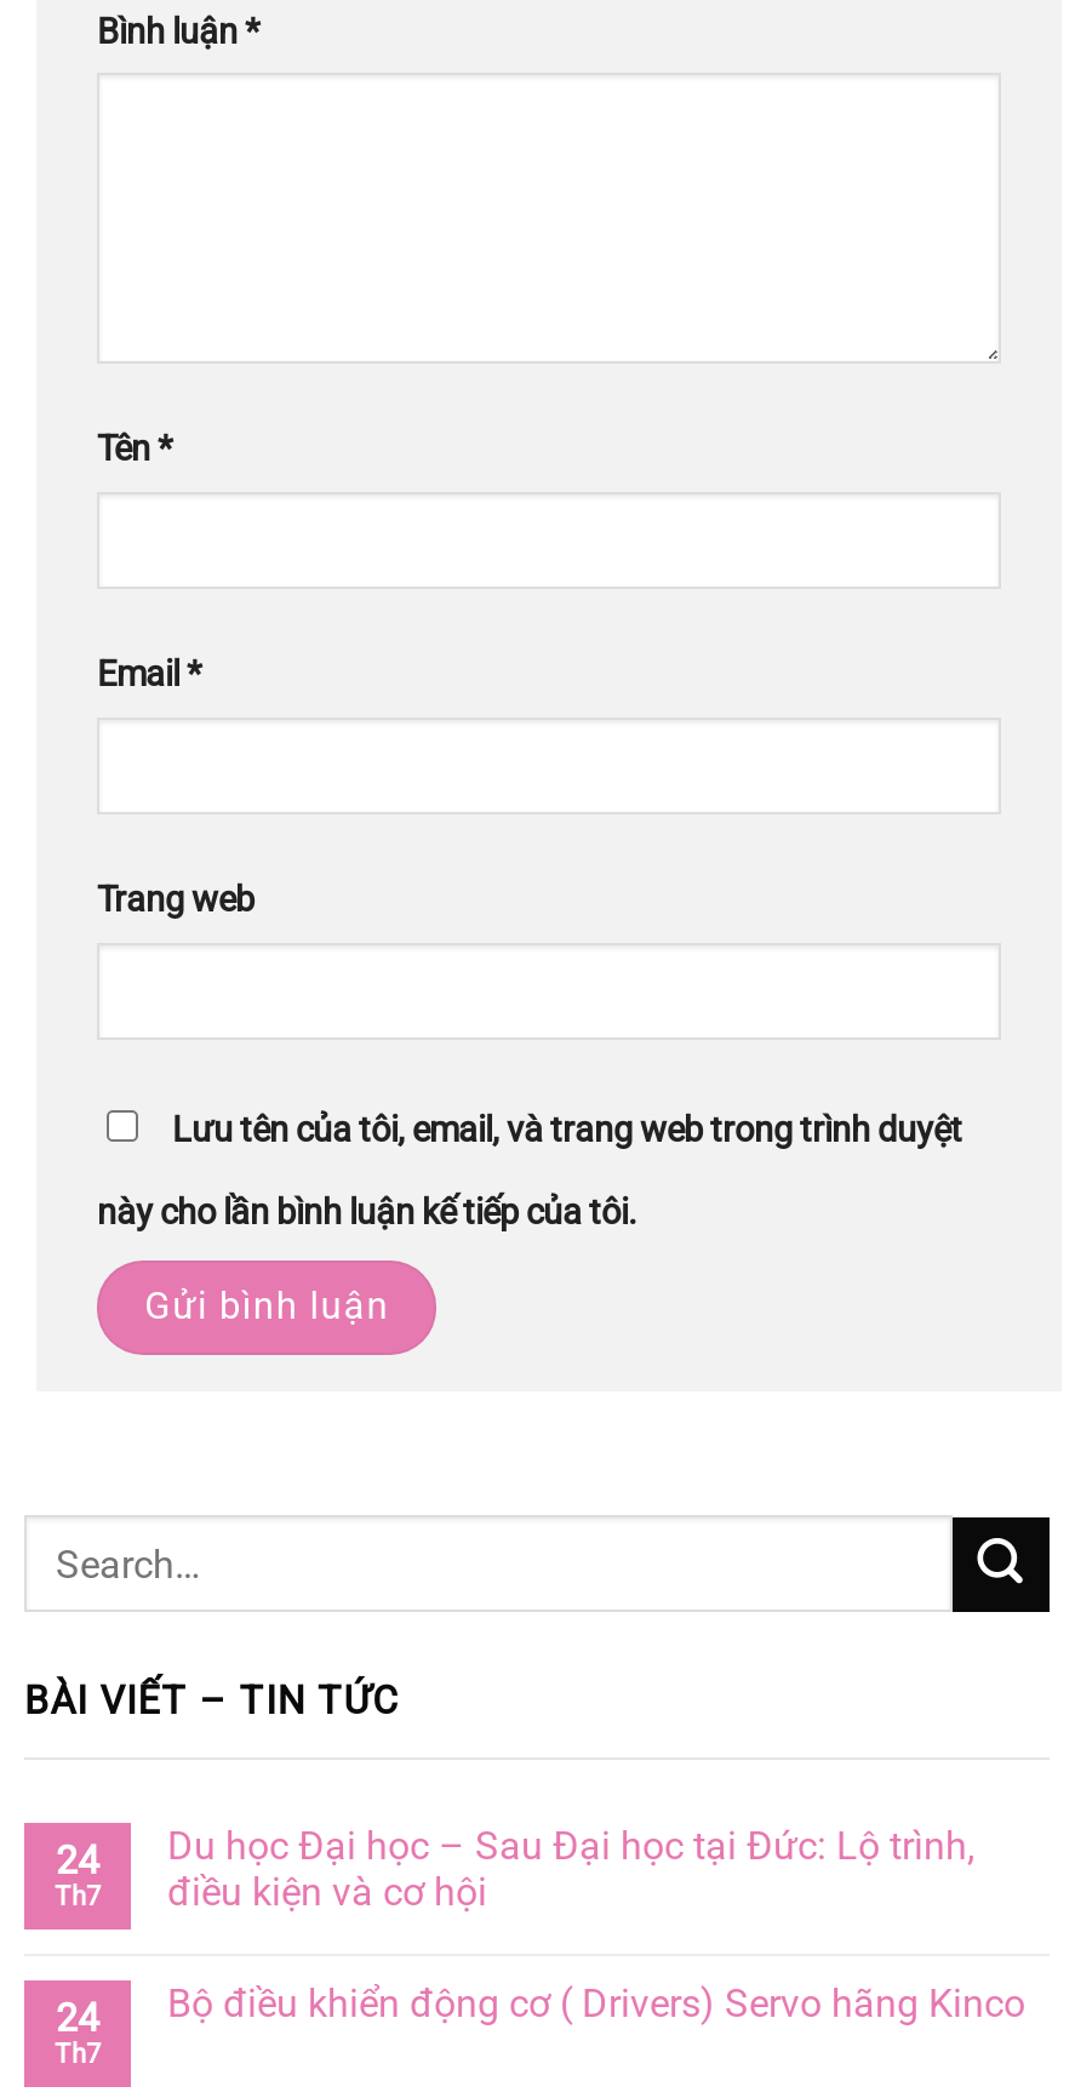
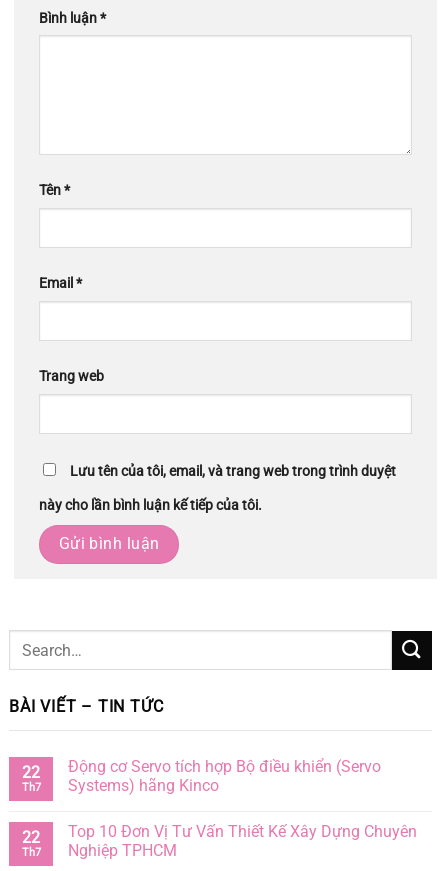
[167,1822,974,1915] Du học Đại học – Sau Đại học tại Đức: Lộ trình, | điều kiện và cơ hội -> [68,757,381,795] Động cơ Servo tích hợp Bộ điều khiển (Servo | Systems) hãng Kinco
[56,1837,99,1883] 24 -> [22,763,40,782] 22
[167,1980,1025,2026] Bộ điều khiển động cơ ( Drivers) Servo hãng Kinco -> [68,822,417,860] Top 10 Đơn Vị Tư Vấn Thiết Kế Xây Dựng Chuyên | Nghiệp TPHCM
[56,1994,99,2041] 24 -> [22,828,40,847] 22

